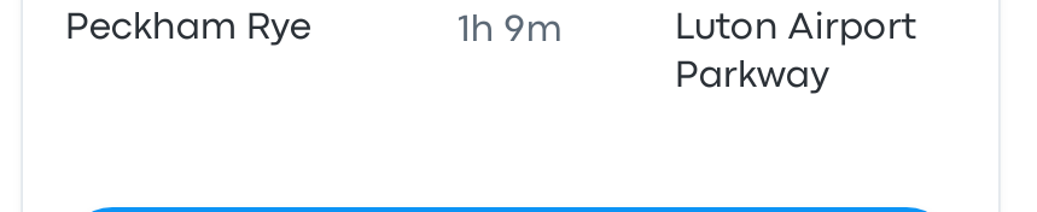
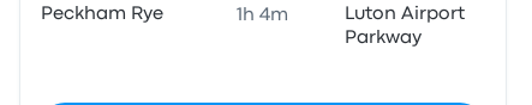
[458,14,562,48] 1h 9m -> [237,7,289,24] 1h 4m

